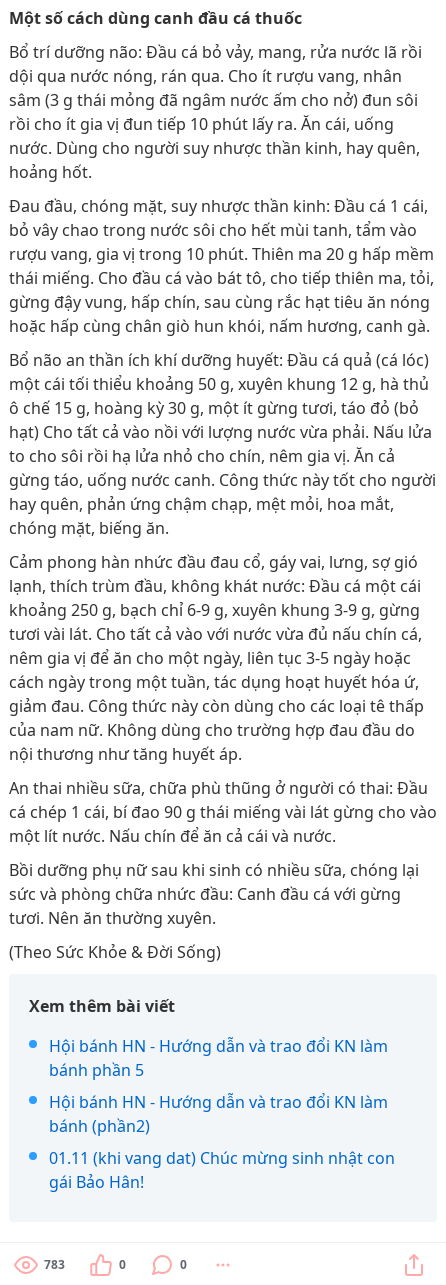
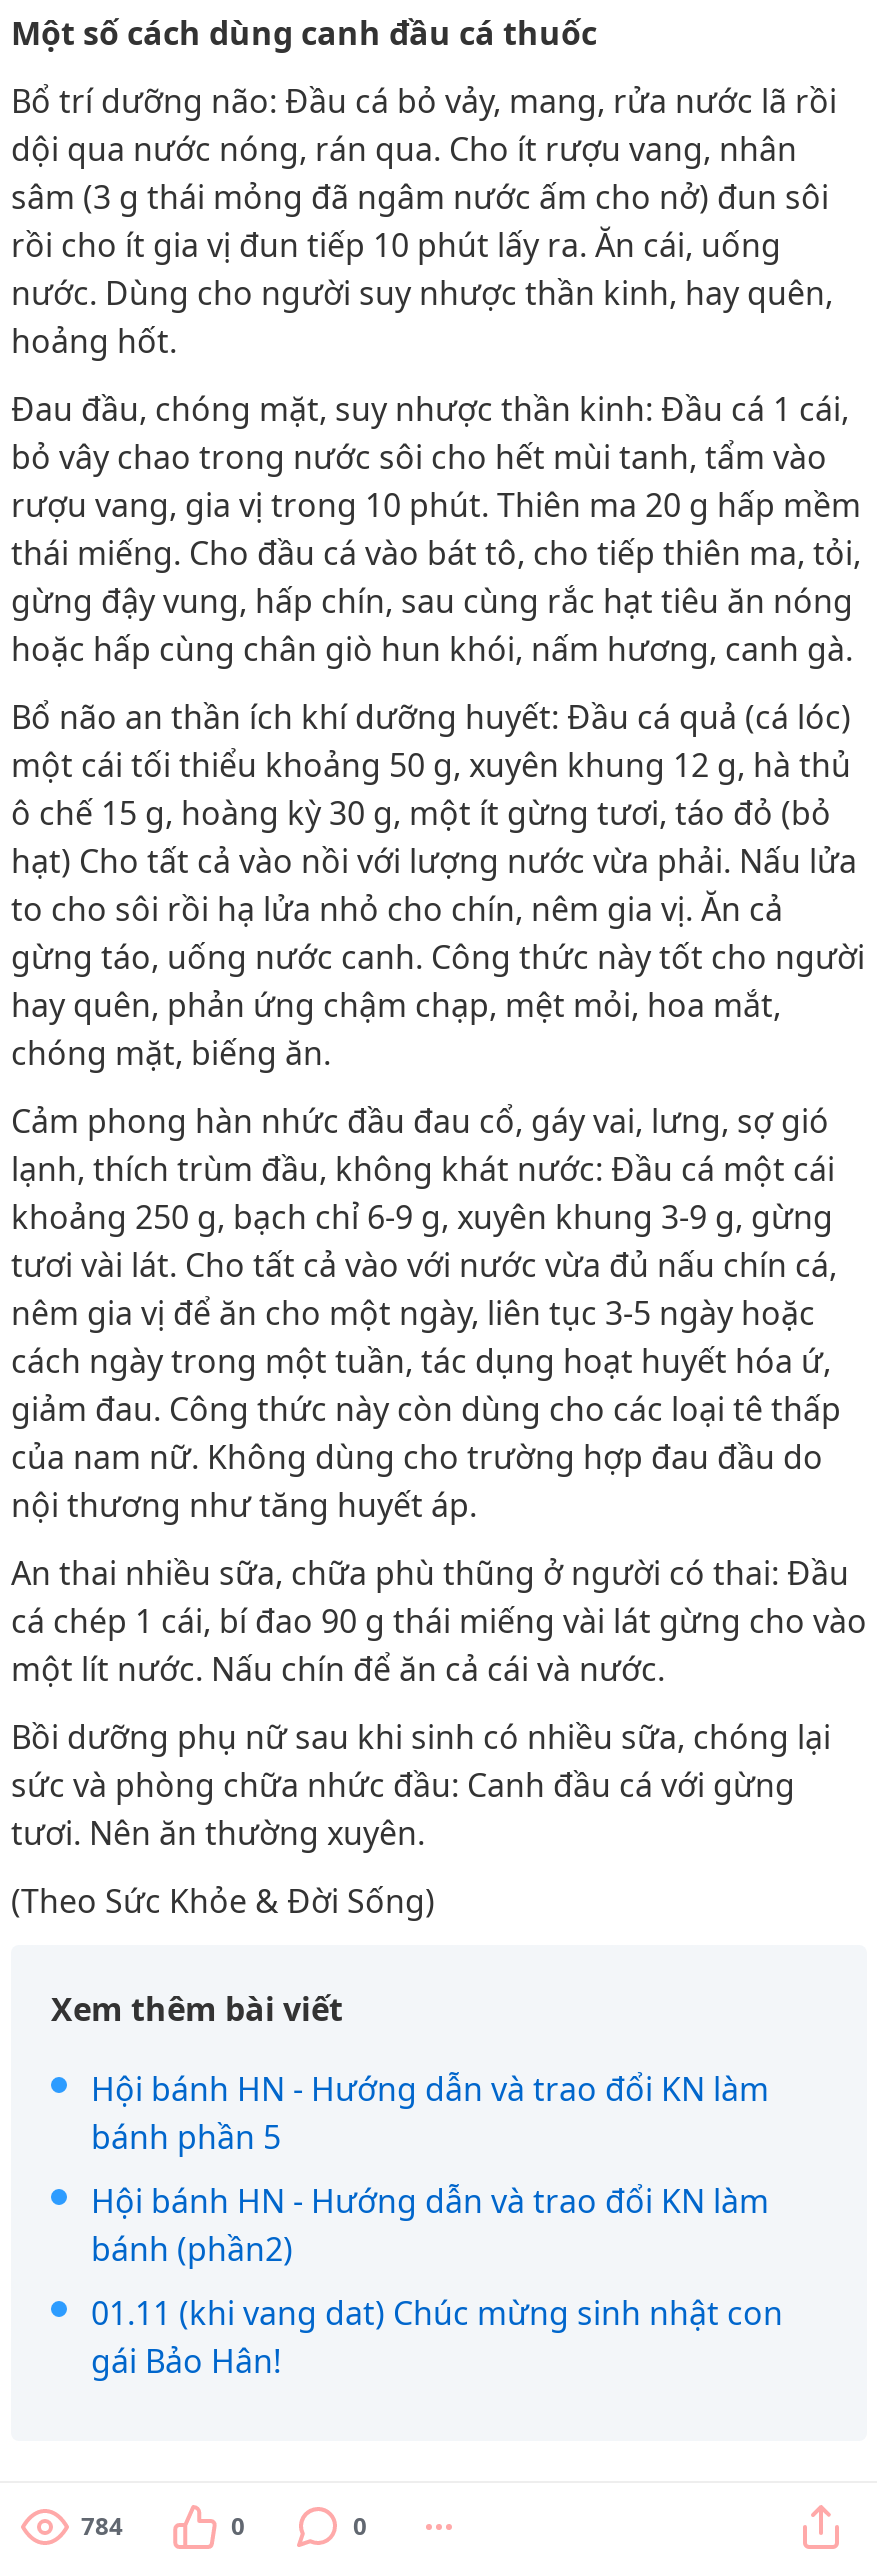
[44,1256,65,1273] 783 -> [81,2509,123,2543] 784

